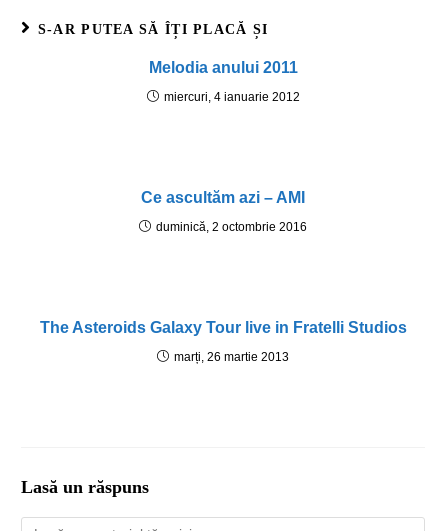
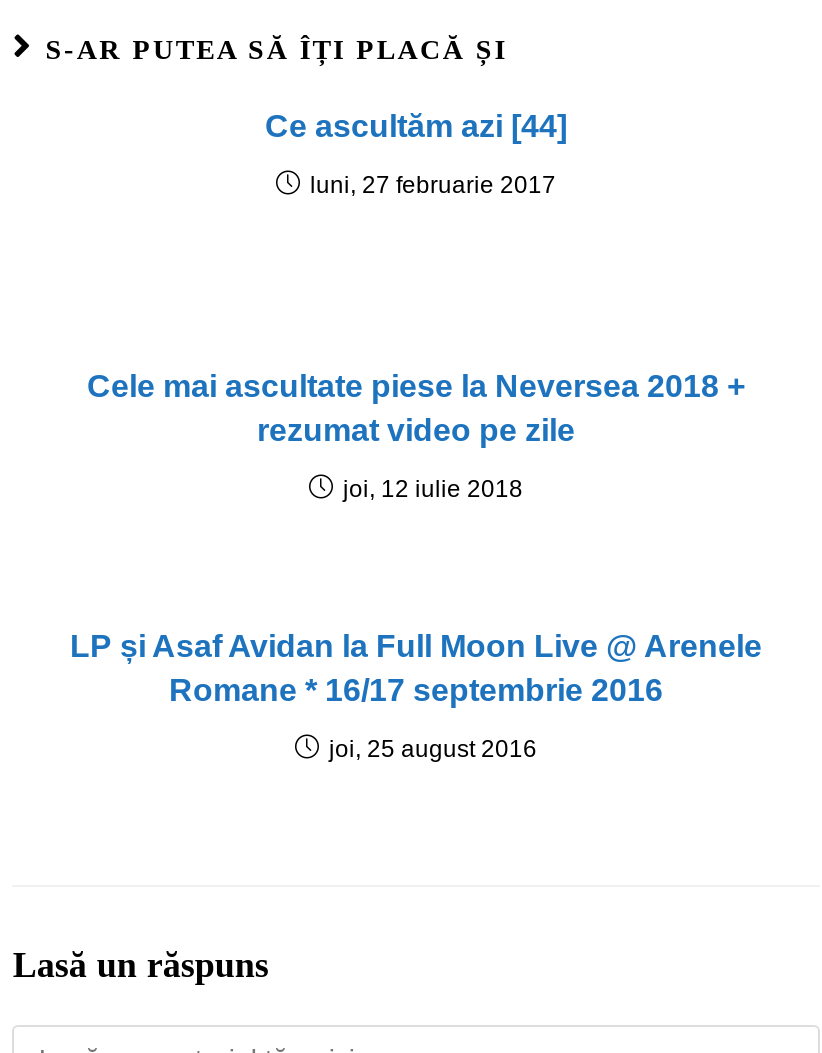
[148,59,297,76] Melodia anului 2011 -> [265,108,567,142] Ce ascultăm azi [44]
[163,90,299,104] miercuri, 4 ianuarie 2012 -> [310,170,556,198] luni, 27 februarie 2017
[141,189,305,206] Ce ascultăm azi – AMI -> [87,368,745,446] Cele mai ascultate piese la Neversea 2018 + | rezumat video pe zile
[156,220,307,234] duminică, 2 octombrie 2016 -> [343,474,523,502] joi, 12 iulie 2018
[39,319,406,336] The Asteroids Galaxy Tour live in Fratelli Studios -> [70,628,762,706] LP și Asaf Avidan la Full Moon Live @ Arenele | Romane * 16/17 septembrie 2016
[174,350,289,364] marți, 26 martie 2013 -> [329,734,537,762] joi, 25 august 2016

